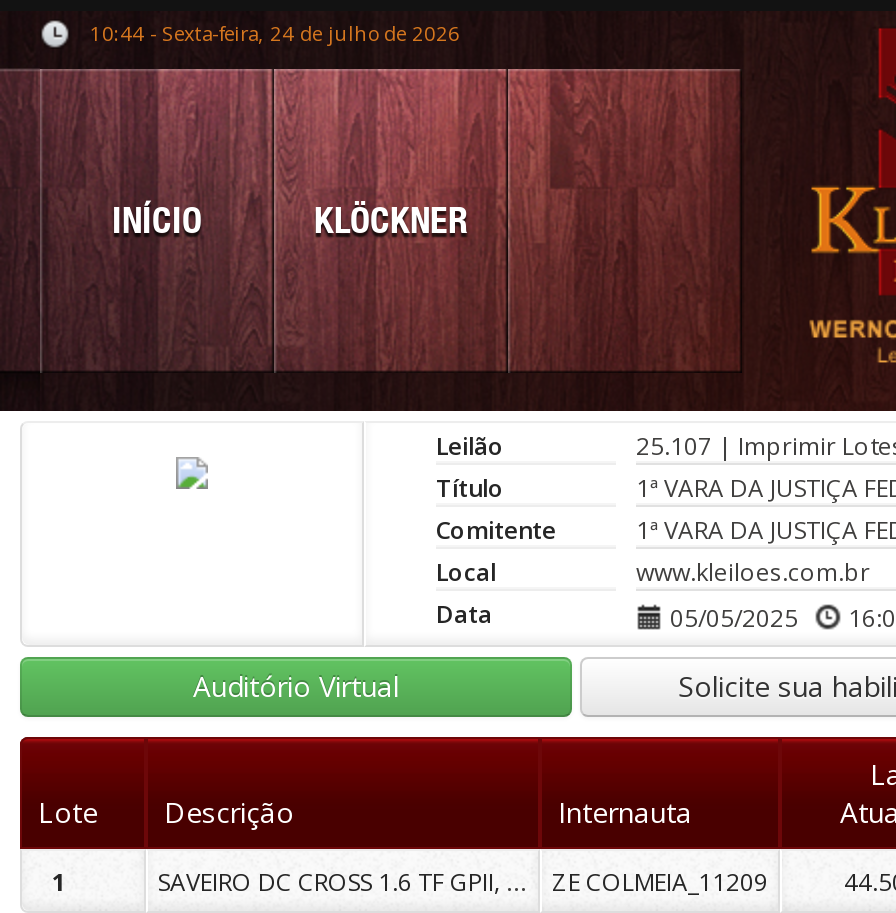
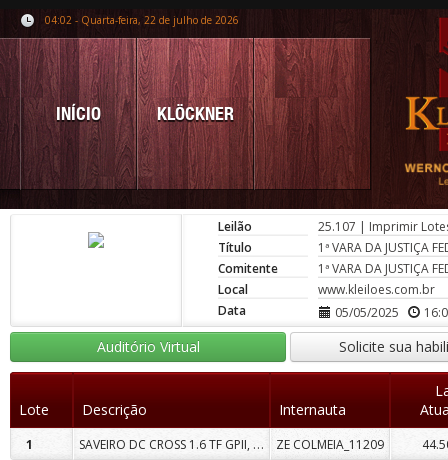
[90,19,460,47] 10:44 - Sexta-feira, 24 de julho de 2026 -> [45,13,239,27] 04:02 - Quarta-feira, 22 de julho de 2026

